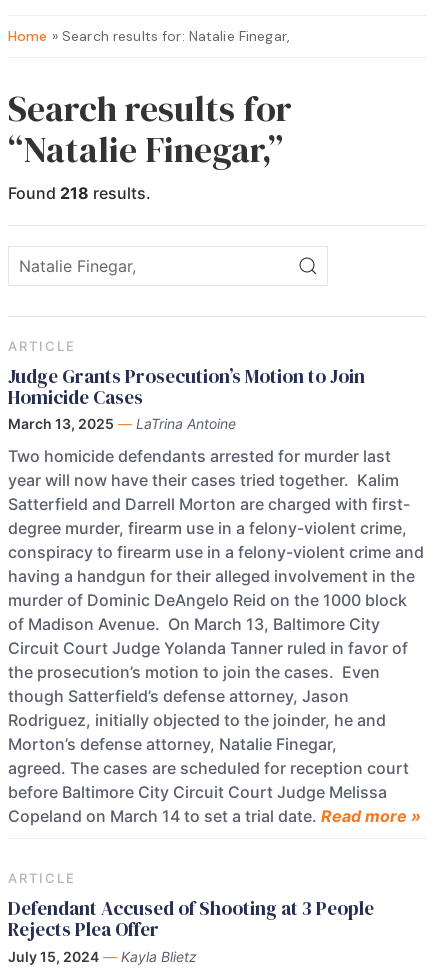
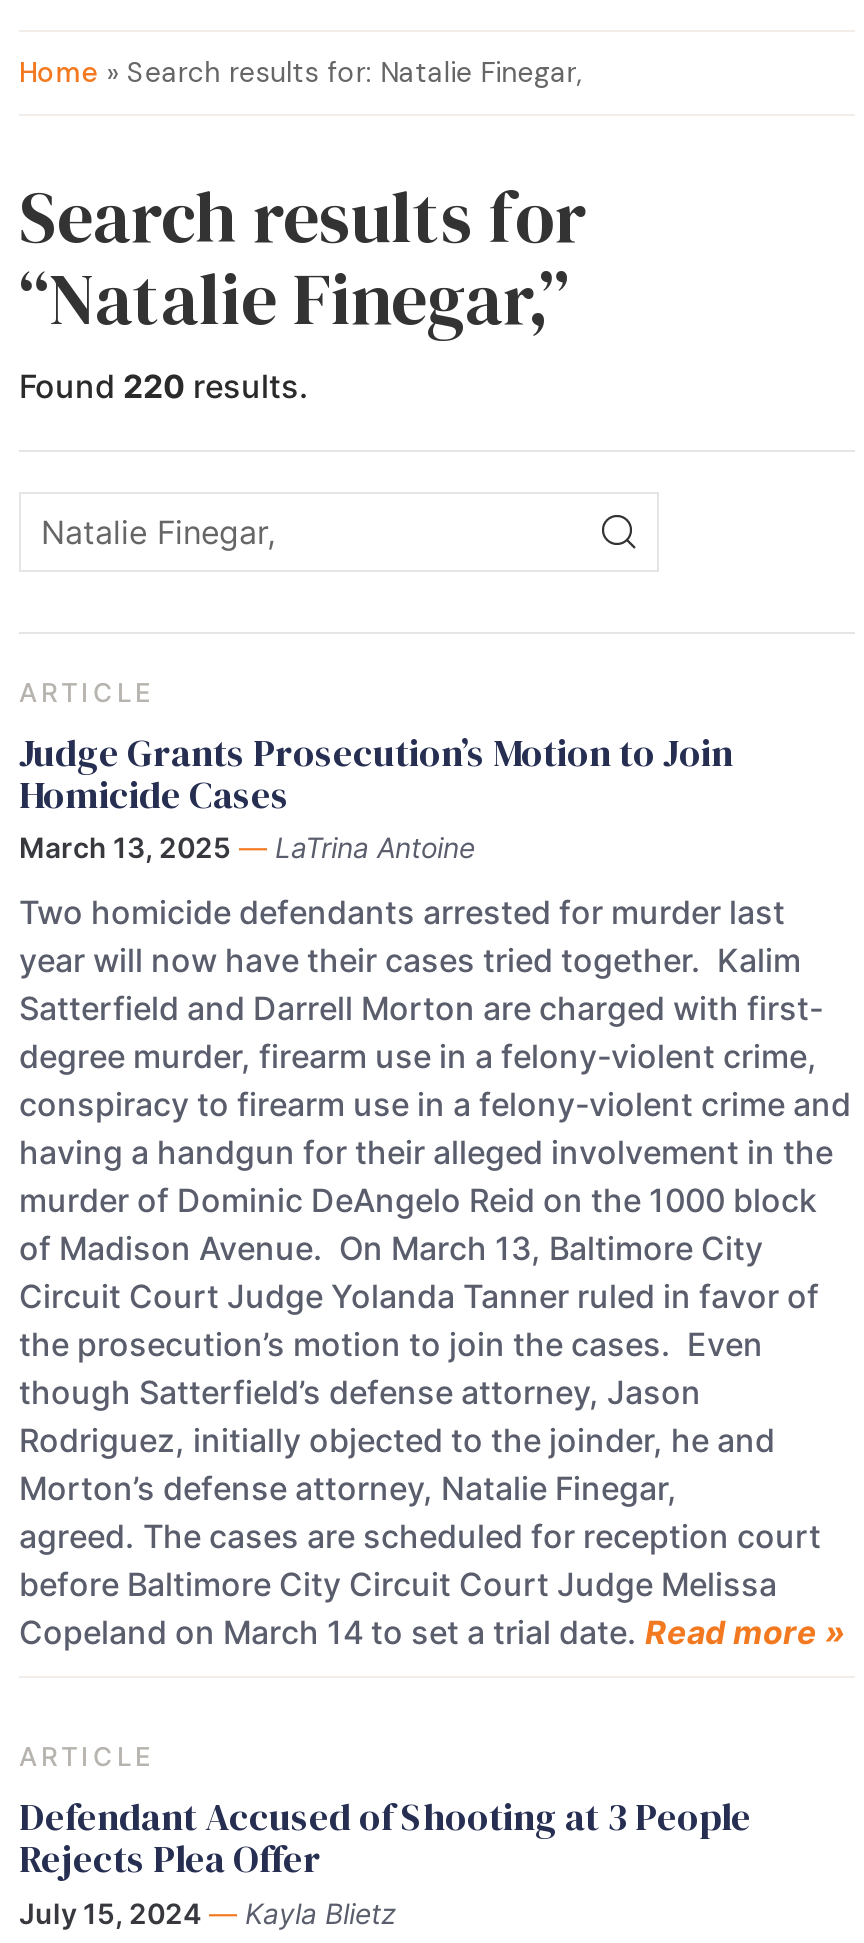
[8,183,151,203] Found 218 results. -> [19,365,309,405] Found 220 results.

